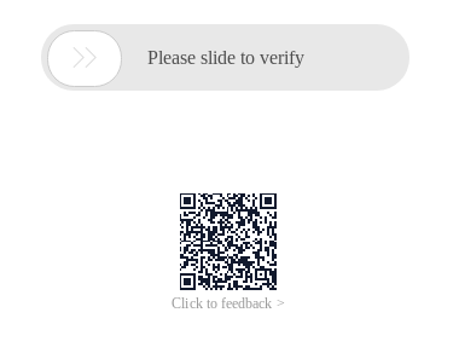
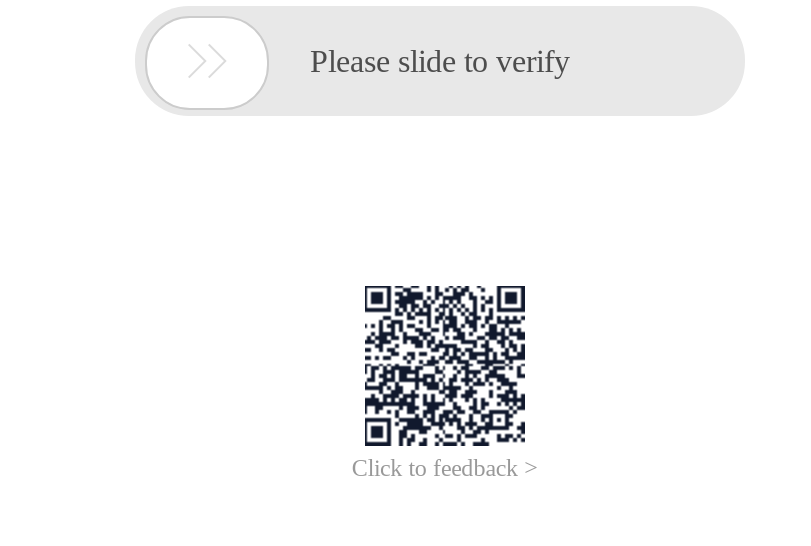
[179,192,278,291] [image] -> [365,284,527,448] [image]

